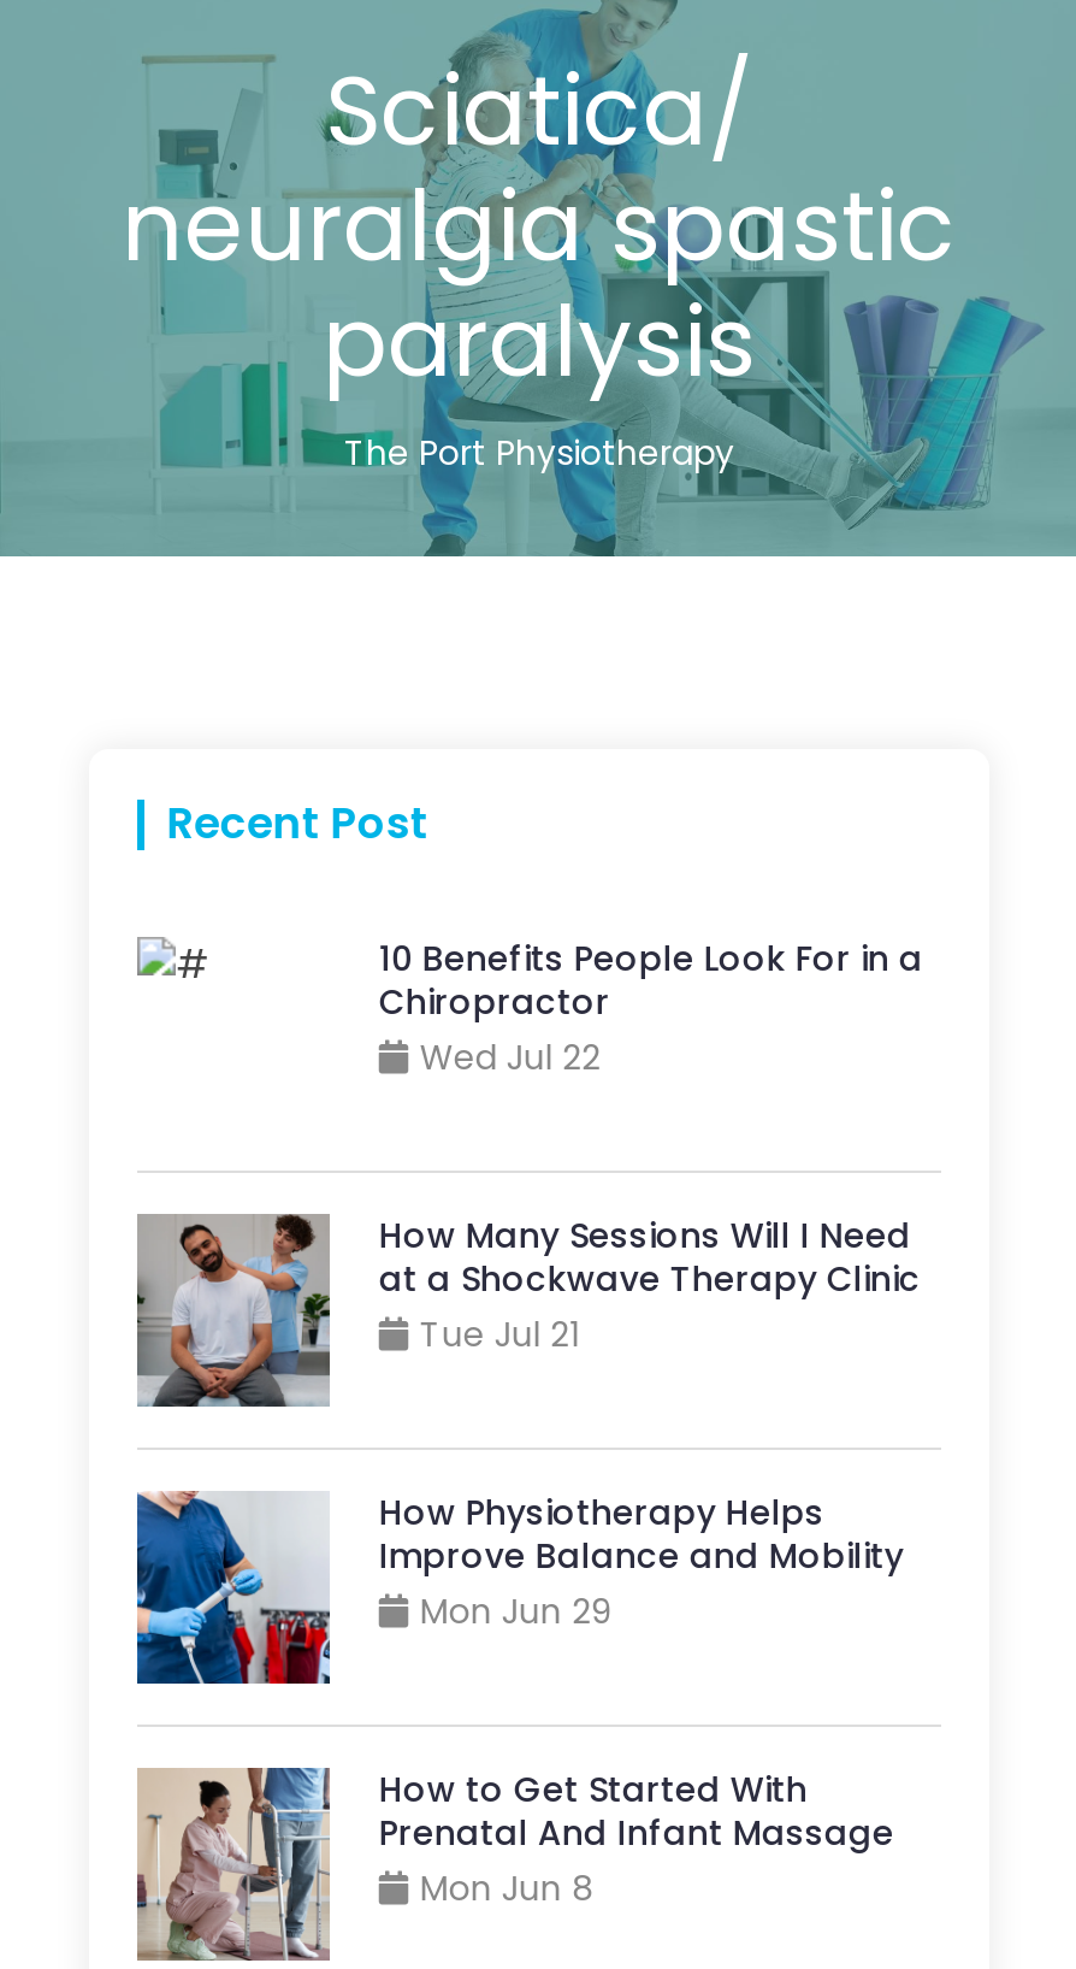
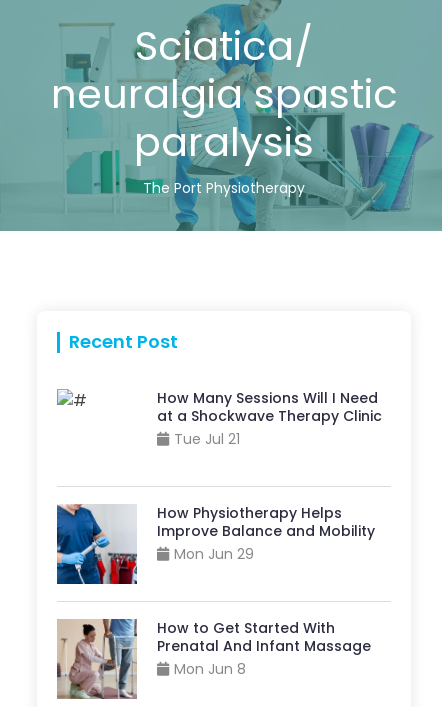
[379,935,923,1082] 10 Benefits People Look For in a | Chiropractor | Wed Jul 22 -> none
[135,1212,332,1409] [image] -> none

